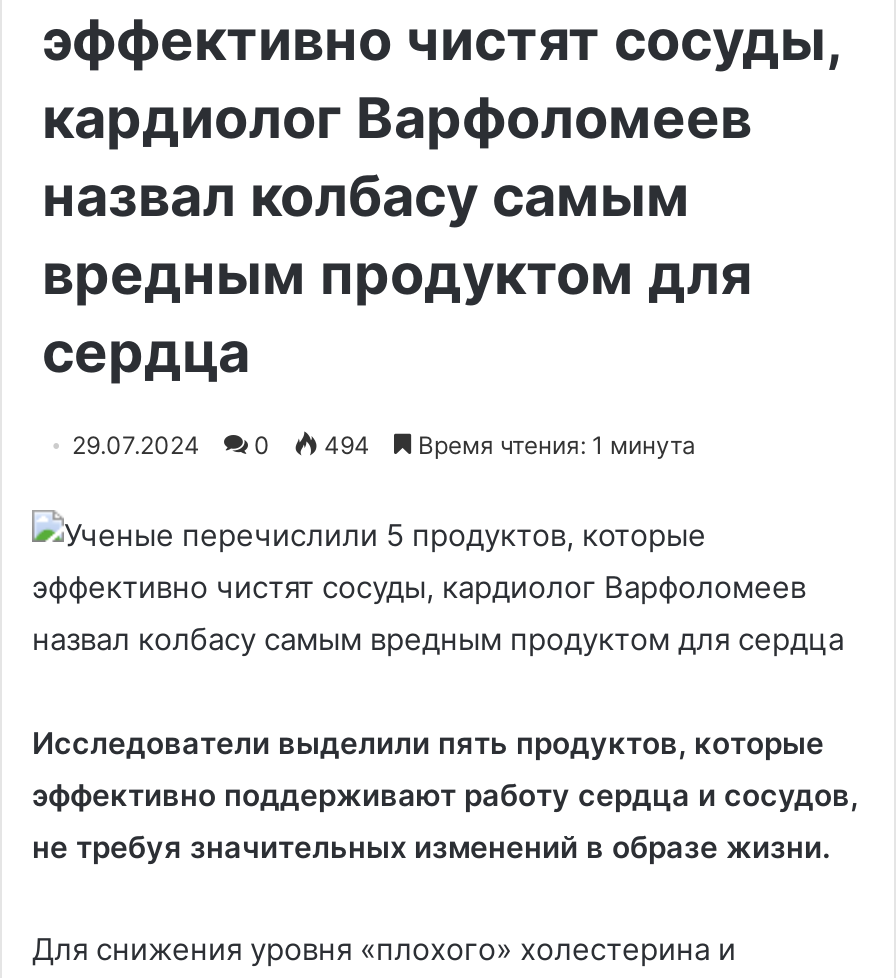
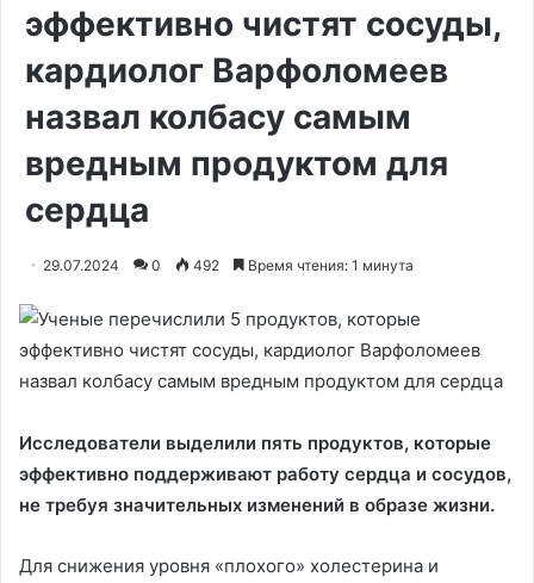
[72,430,696,460] 29.07.2024 0 494 Время чтения: 1 минута -> [43,256,414,274] 29.07.2024 0 492 Время чтения: 1 минута

